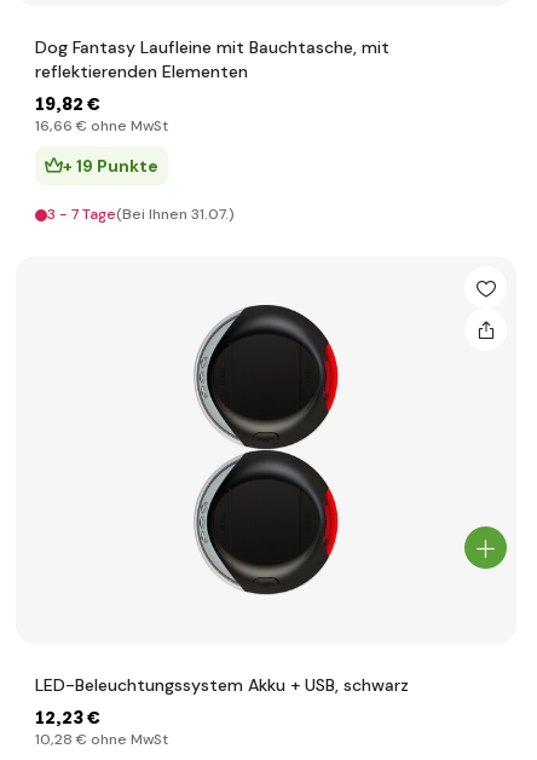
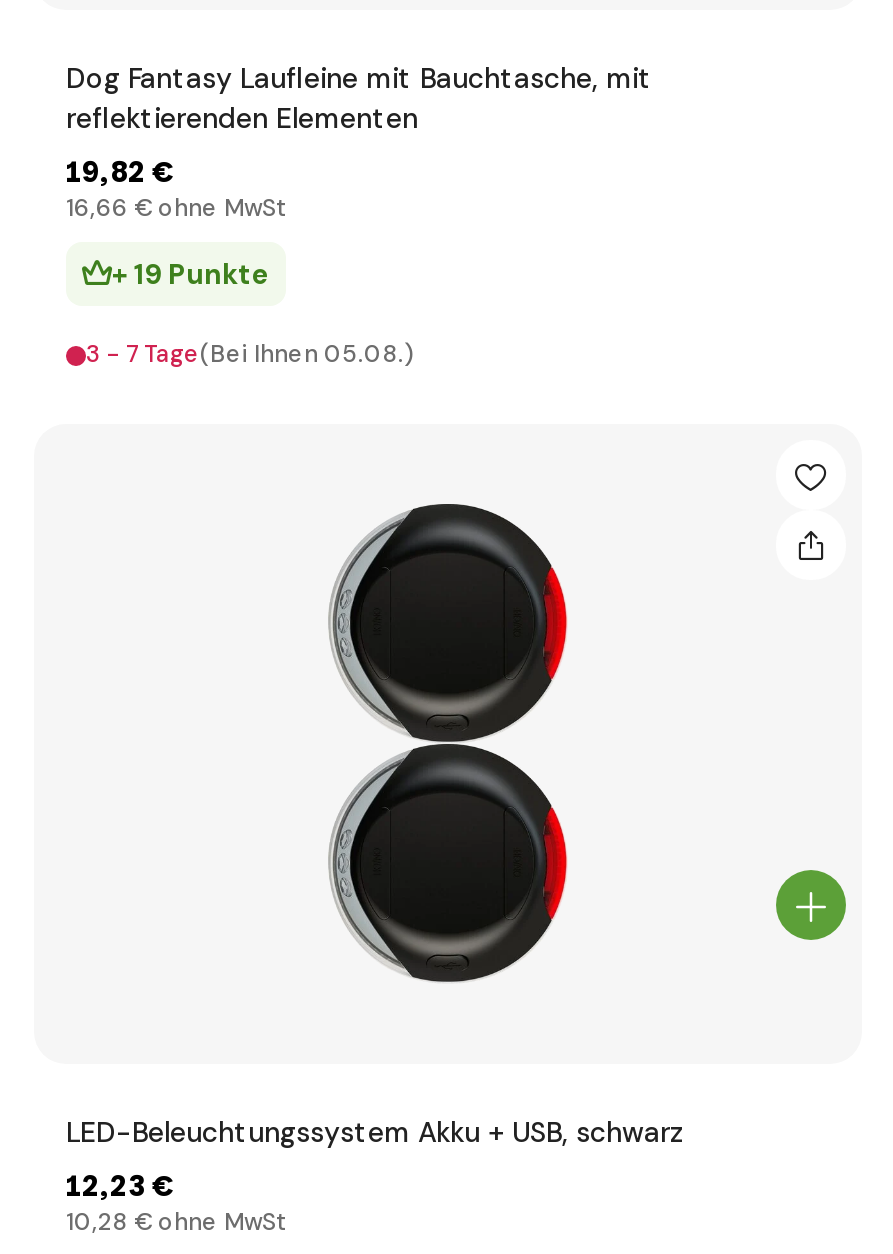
[47,205,235,224] 3 - 7 Tage(Bei Ihnen 31.07.) -> [86,338,414,370] 3 - 7 Tage(Bei Ihnen 05.08.)

